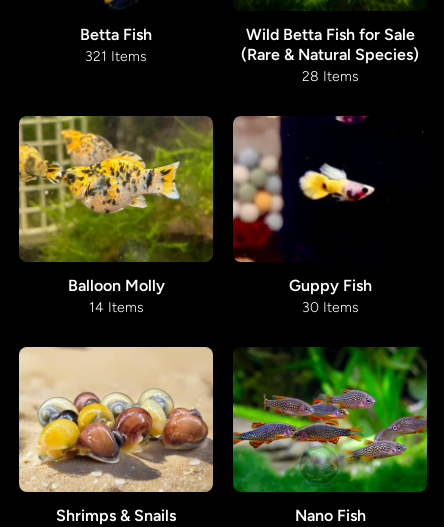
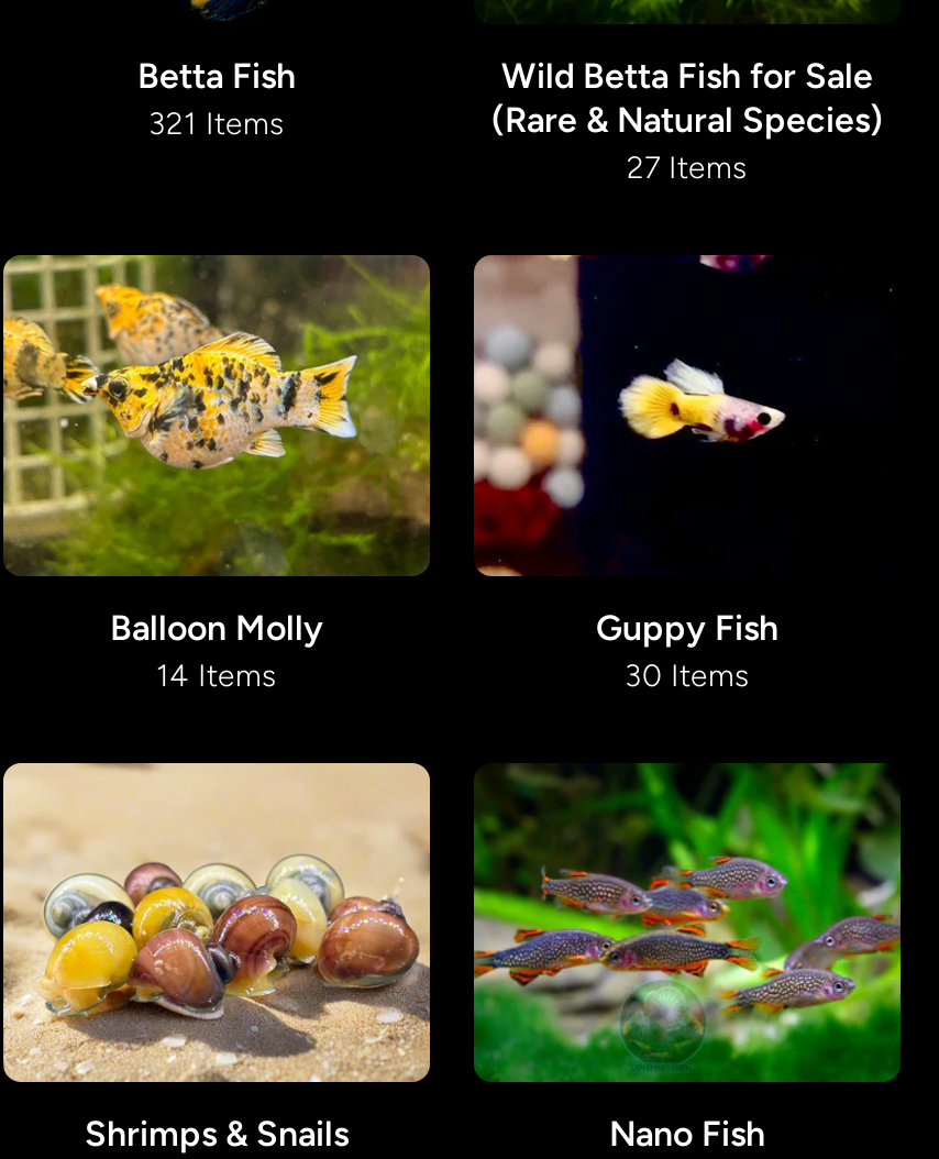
[301,68,358,85] 28 Items -> [627,150,748,187] 27 Items

